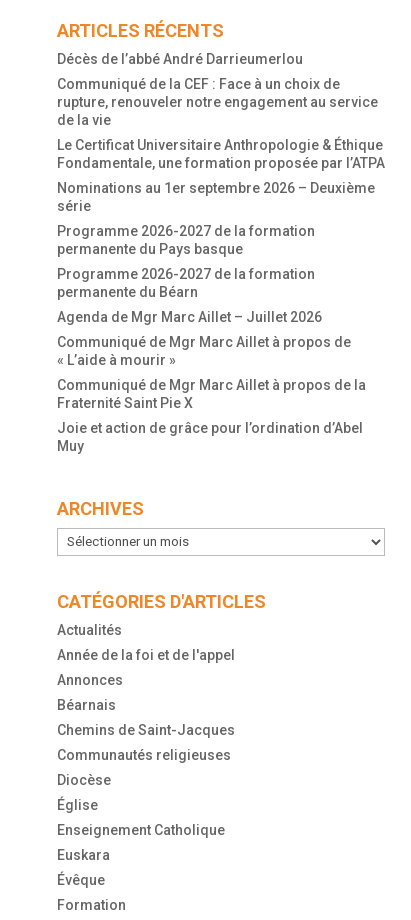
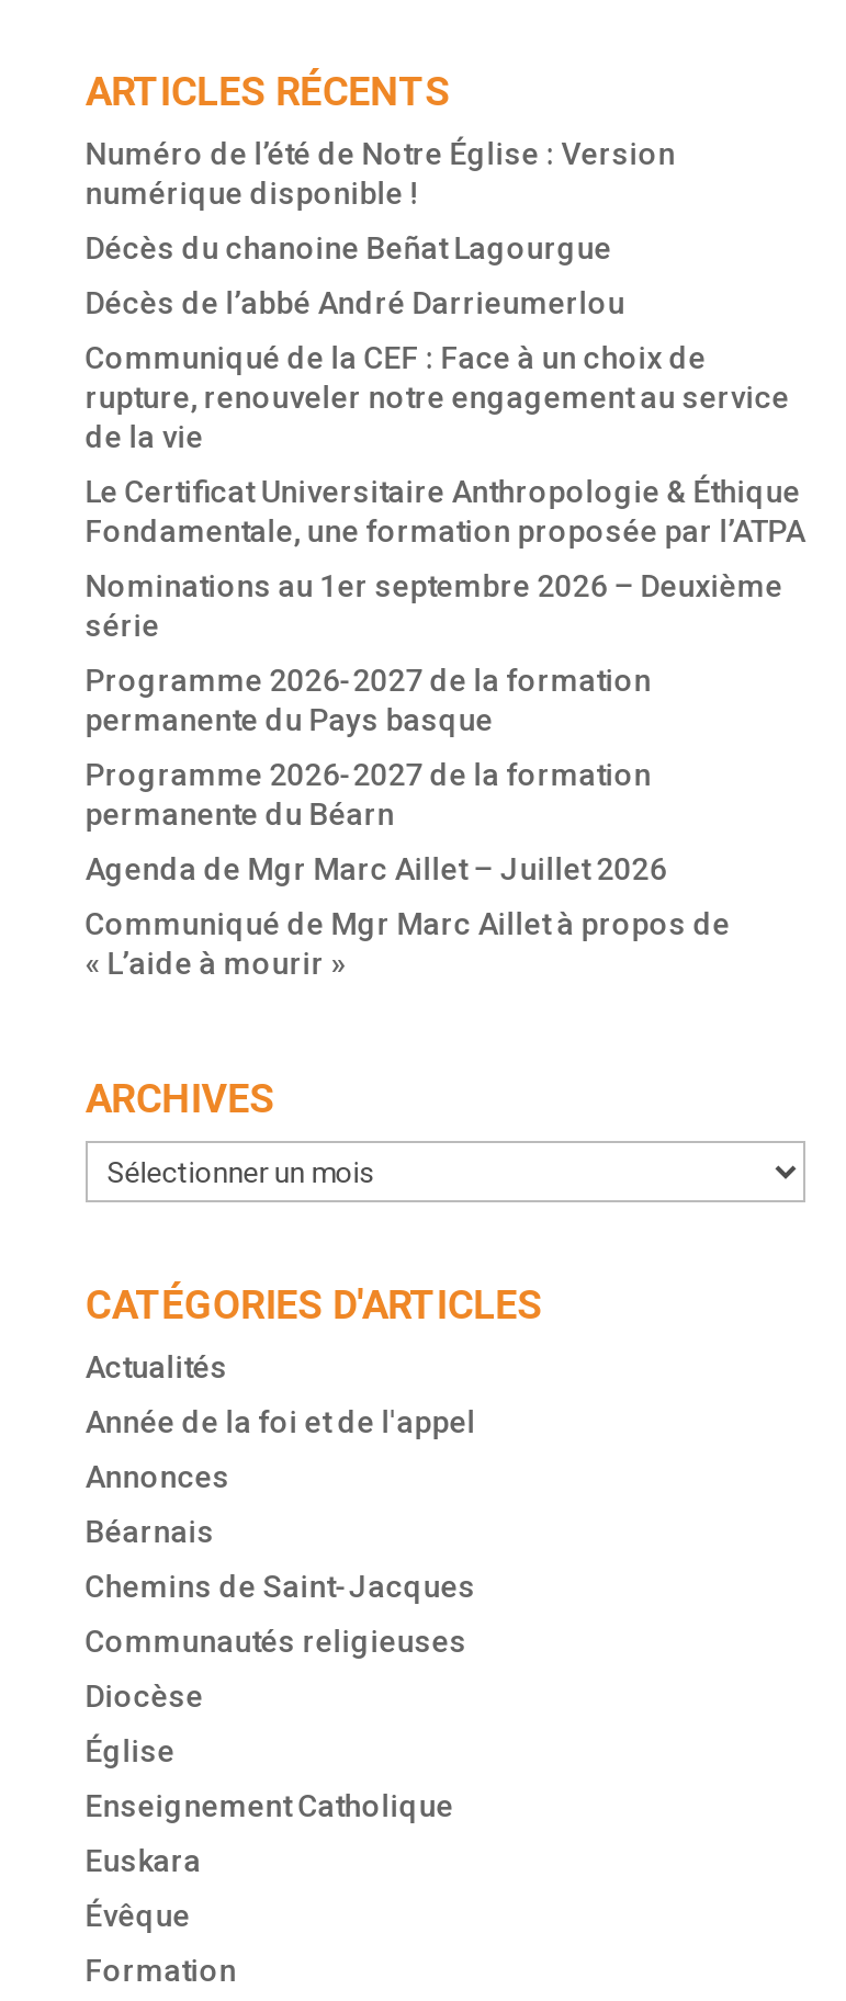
none -> [85,135,675,264] Numéro de l’été de Notre Église : Version | numérique disponible ! | Décès du chanoine Beñat Lagourgue
moved [57,51,385,368] -> [85,284,805,980]: Décès de l’abbé André Darrieumerlou | Communiqué de la CEF : Face à un choix de | rupture, renouveler notre engagement au service | ... | Communiqué de Mgr Marc Aillet à propos de | « L’aide à mourir »
[57,377,366,454] Communiqué de Mgr Marc Aillet à propos de la | Fraternité Saint Pie X | Joie et action de grâce pour l’ordination d’Abel | Muy -> none

